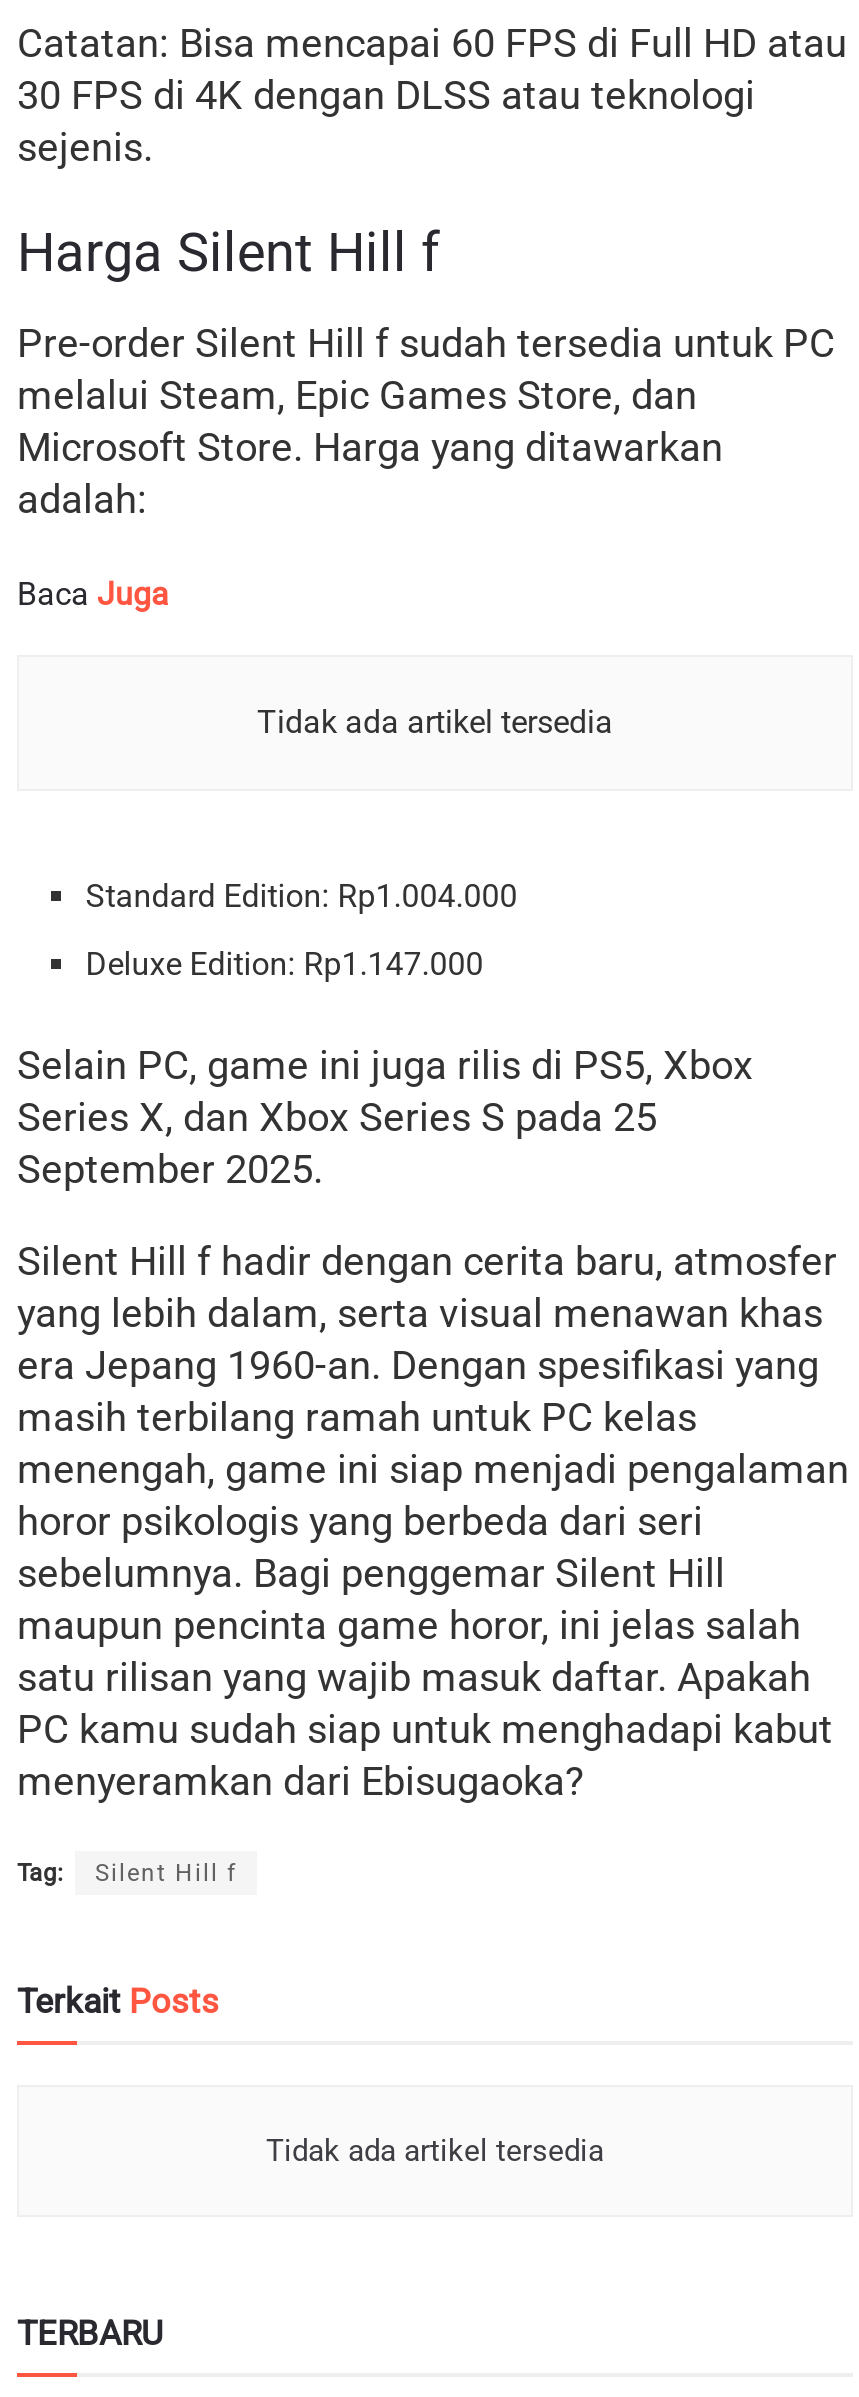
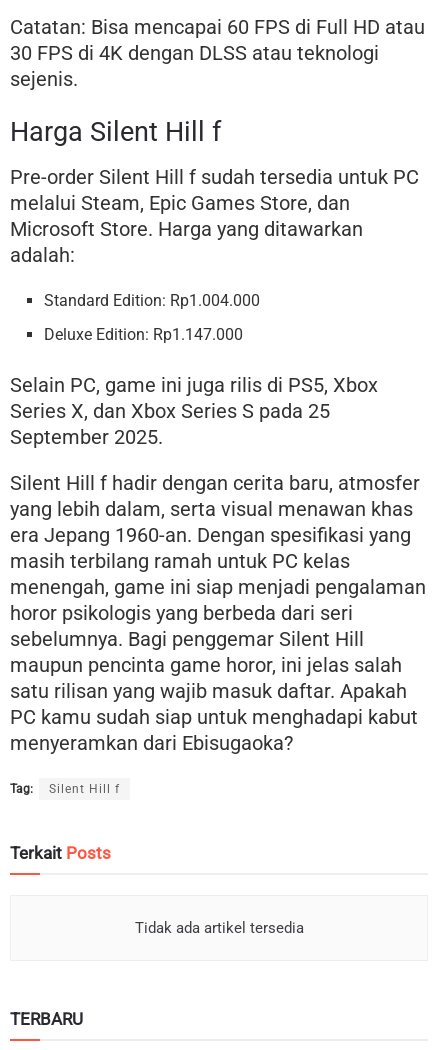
[17,575,613,741] Baca Juga | Tidak ada artikel tersedia -> none

